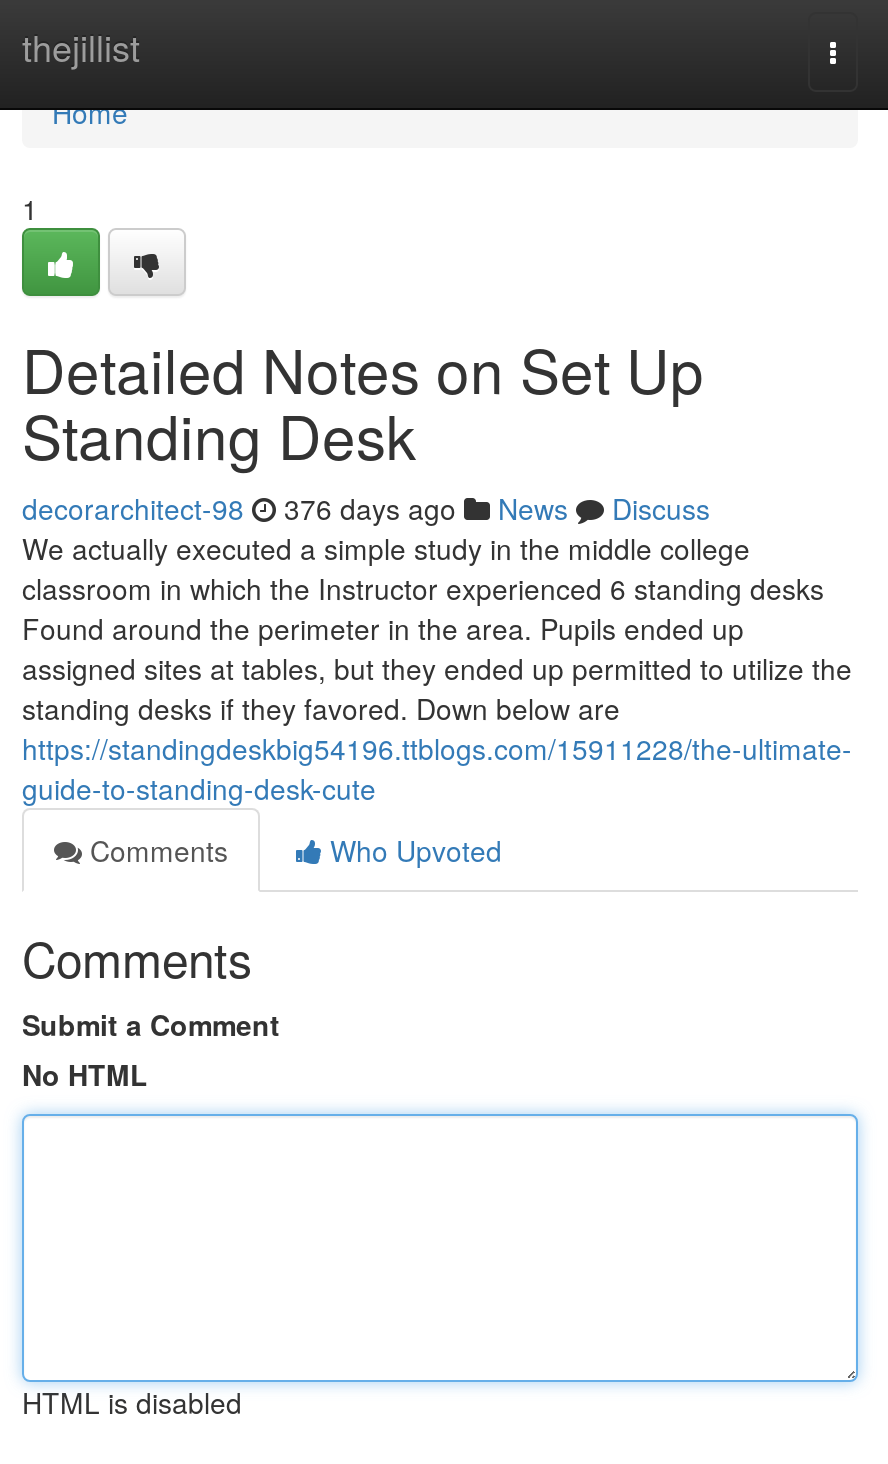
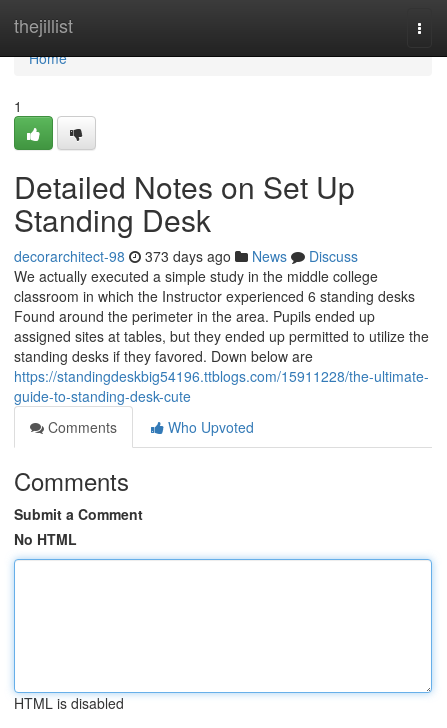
[22,488,710,528] decorarchitect-98 376 days ago News Discuss -> [14,246,358,266] decorarchitect-98 373 days ago News Discuss

